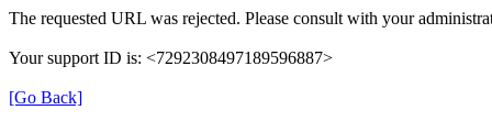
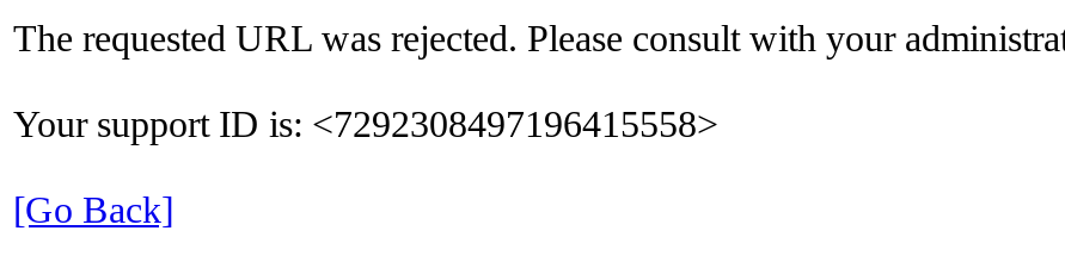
[9,48,333,67] Your support ID is: <7292308497189596887> -> [13,104,718,144] Your support ID is: <7292308497196415558>

